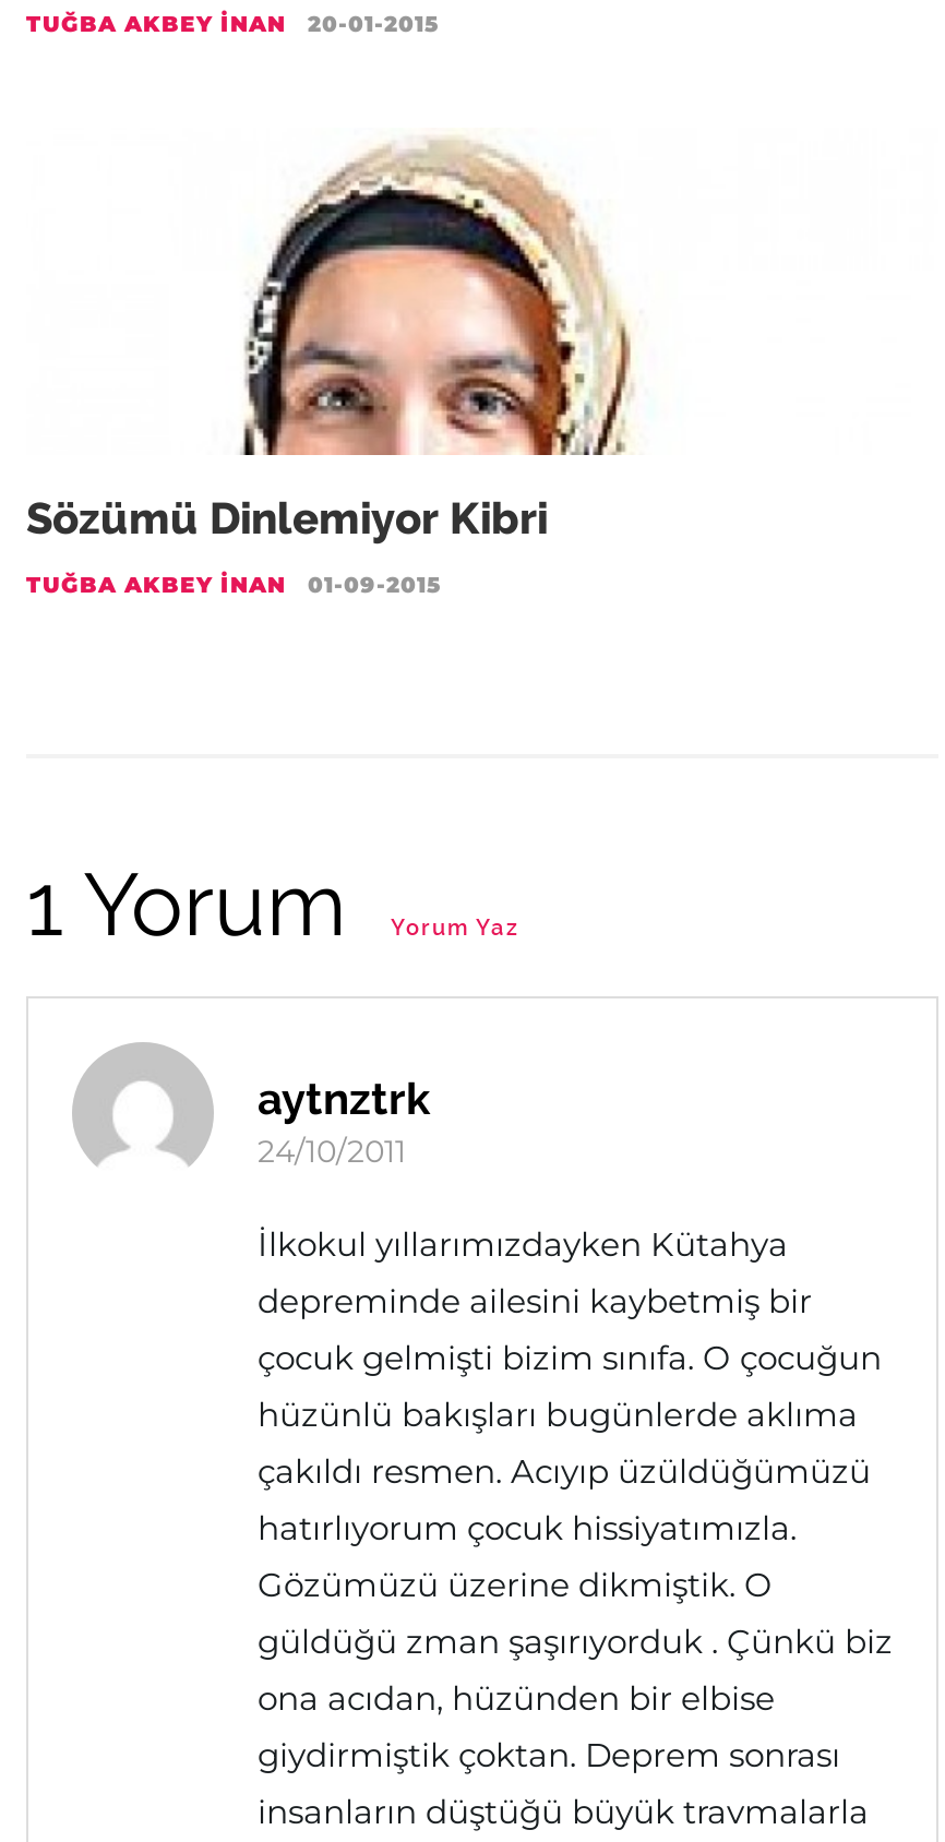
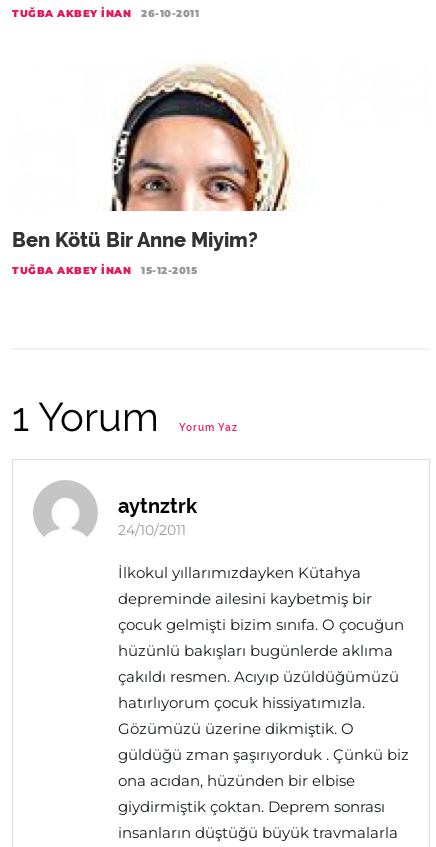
[26,10,439,38] TUĞBA AKBEY İNAN 20-01-2015 -> [12,7,199,20] TUĞBA AKBEY İNAN 26-10-2011
[26,492,548,545] Sözümü Dinlemiyor Kibri -> [12,228,258,252] Ben Kötü Bir Anne Miyim?
[26,571,441,599] TUĞBA AKBEY İNAN 01-09-2015 -> [12,264,197,277] TUĞBA AKBEY İNAN 15-12-2015

